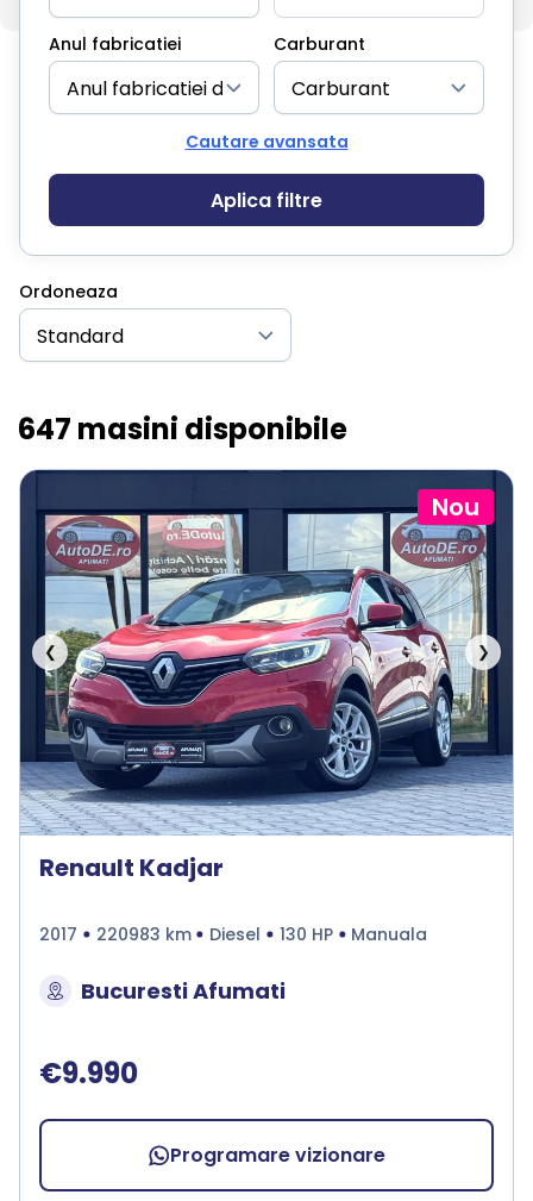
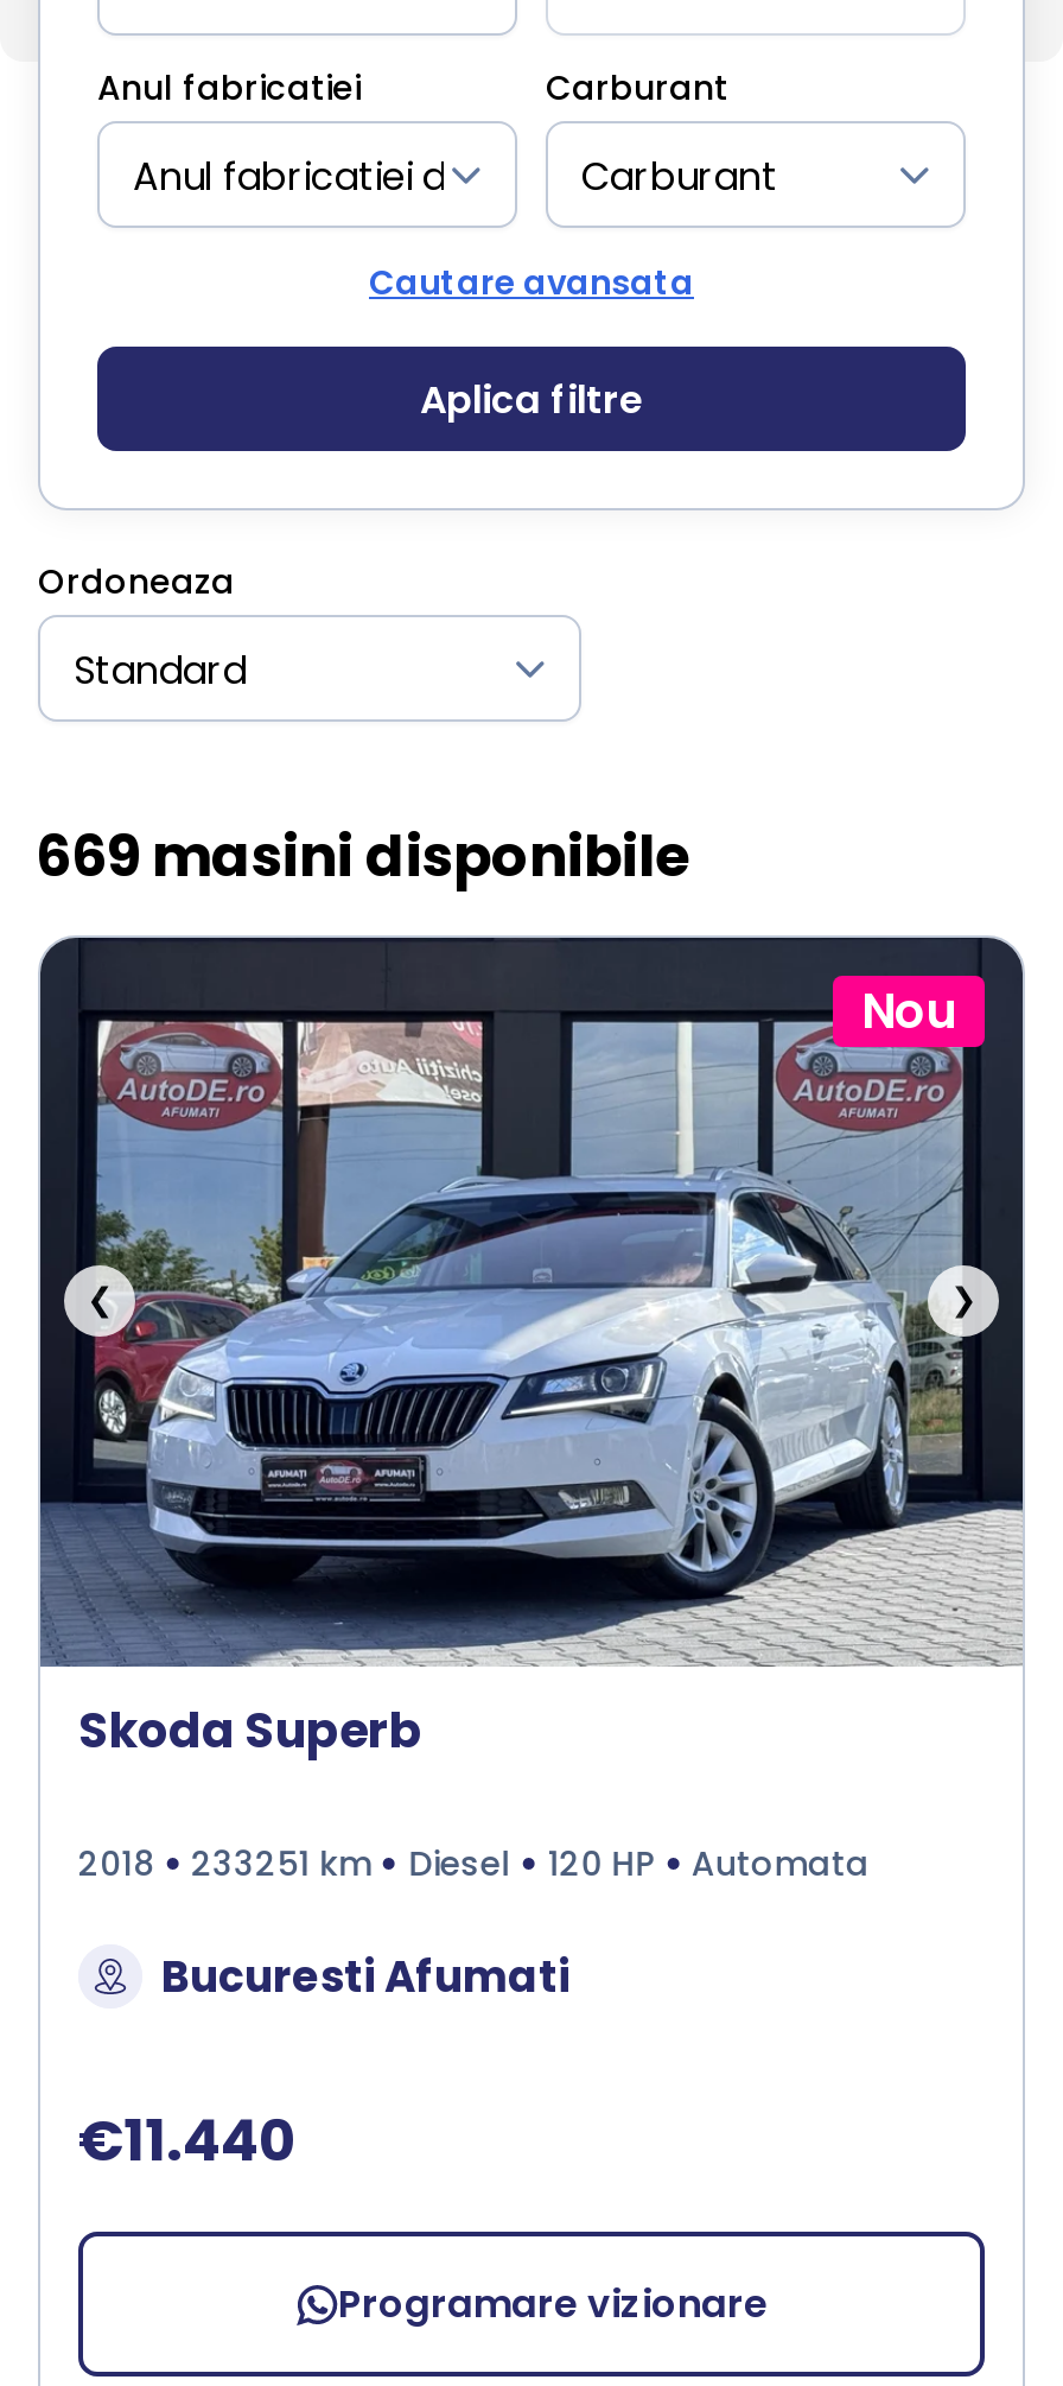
[18,410,347,449] 647 masini disponibile -> [36,817,690,896] 669 masini disponibile
[20,471,513,884] [image] | Renault Kadjar -> [40,940,1020,1764] [image] | Skoda Superb
[39,922,191,946] 2017 | 220983 km -> [78,1840,372,1887] 2018 | 233251 km
[279,922,428,946] 130 HP | Manuala -> [548,1840,869,1887] 120 HP | Automata
[39,1053,138,1093] €9.990 -> [78,2101,294,2179] €11.440

